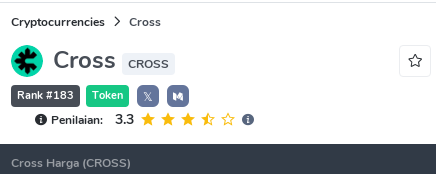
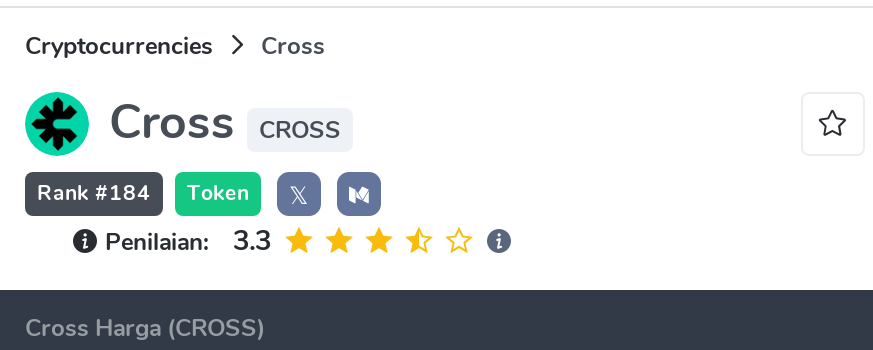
[17,88,74,103] Rank #183 -> [37,179,151,209] Rank #184

